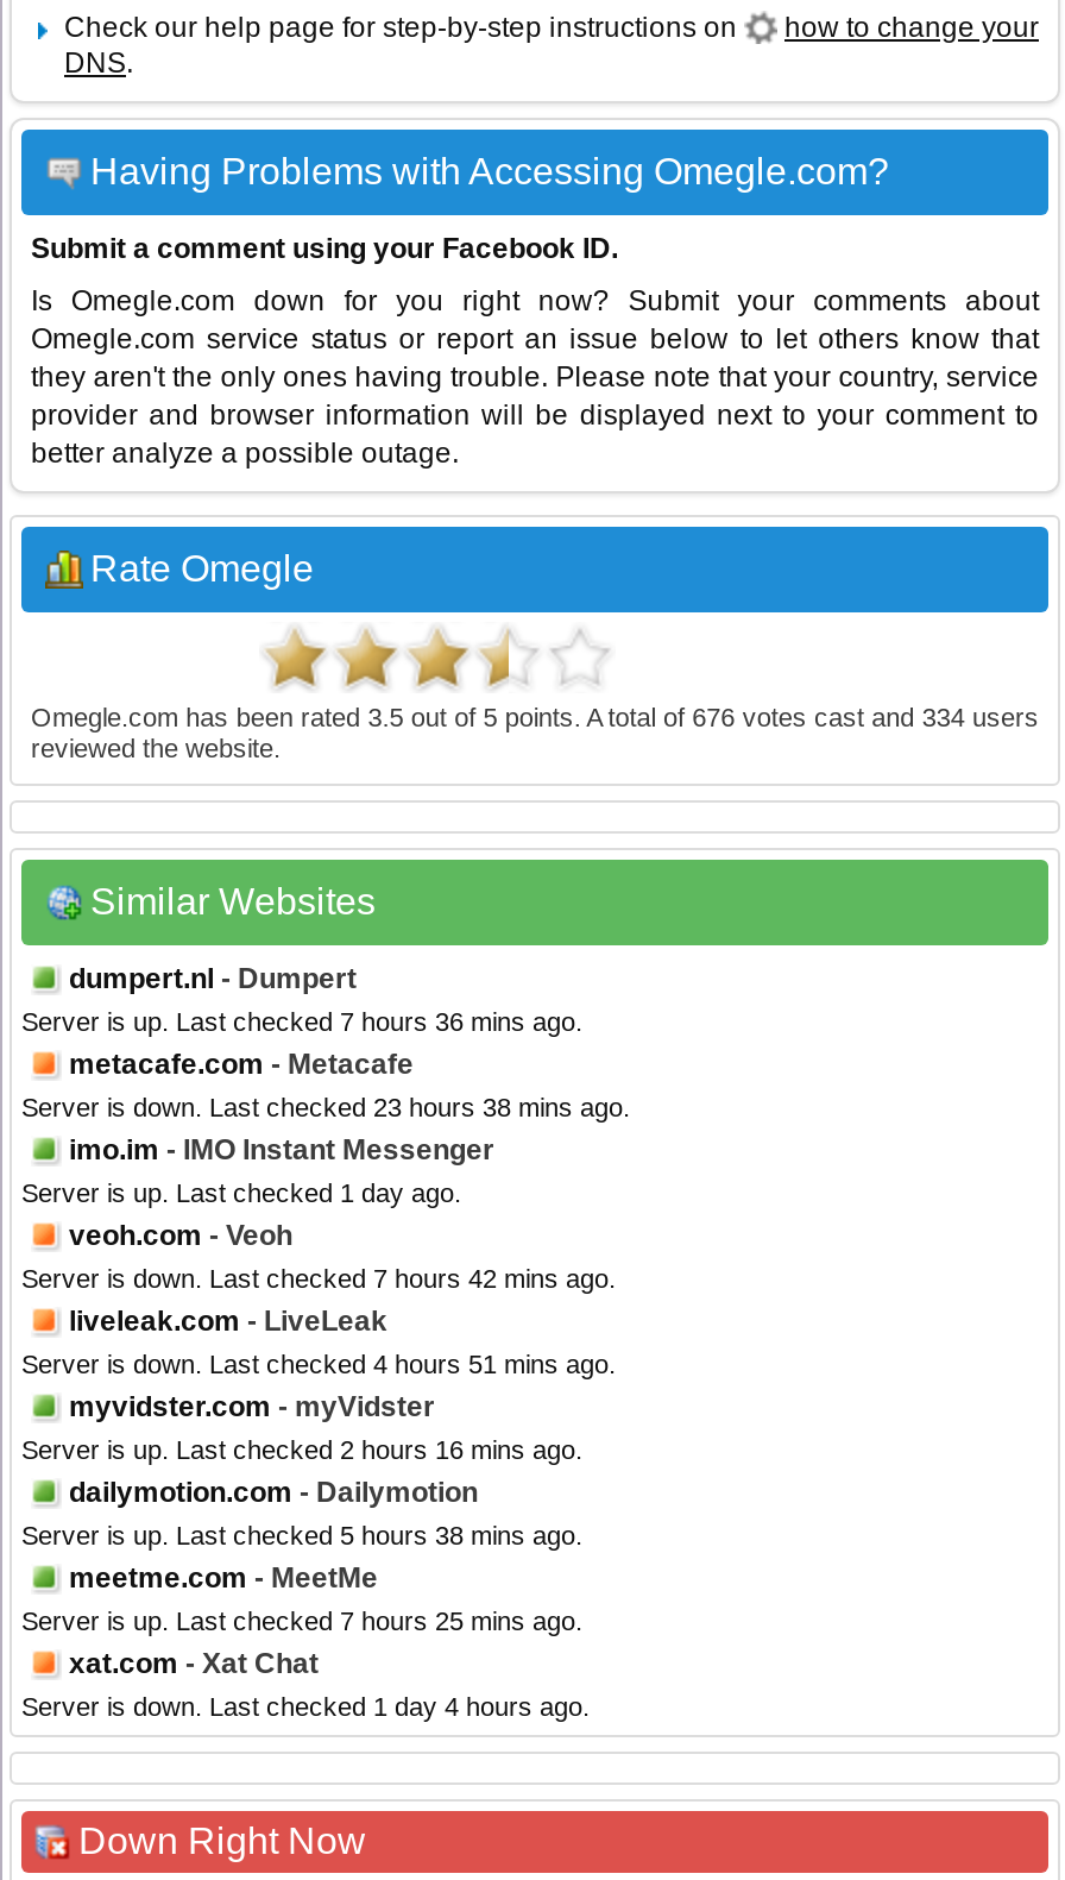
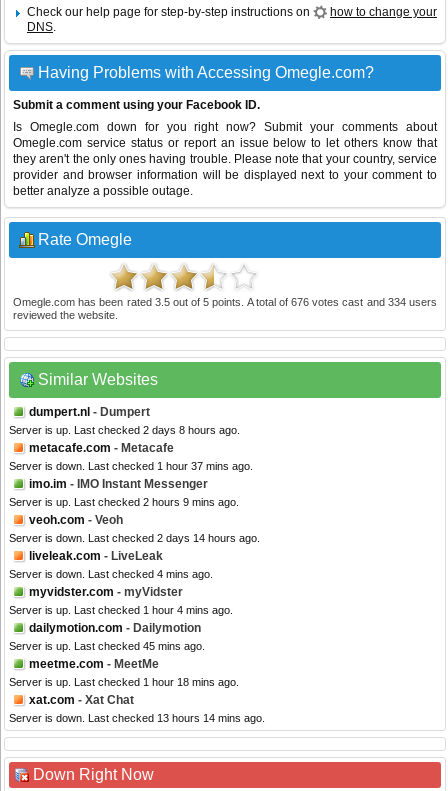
[21,1007,582,1036] Server is up. Last checked 7 hours 36 mins ago. -> [9,424,240,436] Server is up. Last checked 2 days 8 hours ago.
[21,1093,630,1121] Server is down. Last checked 23 hours 38 mins ago. -> [9,460,253,472] Server is down. Last checked 1 hour 37 mins ago.
[21,1178,461,1207] Server is up. Last checked 1 day ago. -> [9,496,239,508] Server is up. Last checked 2 hours 9 mins ago.
[21,1264,616,1293] Server is down. Last checked 7 hours 42 mins ago. -> [9,532,260,544] Server is down. Last checked 2 days 14 hours ago.
[21,1350,616,1378] Server is down. Last checked 4 hours 51 mins ago. -> [9,568,213,580] Server is down. Last checked 4 mins ago.
[21,1435,582,1464] Server is up. Last checked 2 hours 16 mins ago. -> [9,604,233,616] Server is up. Last checked 1 hour 4 mins ago.
[21,1521,582,1549] Server is up. Last checked 5 hours 38 mins ago. -> [9,640,205,652] Server is up. Last checked 45 mins ago.
[21,1607,582,1635] Server is up. Last checked 7 hours 25 mins ago. -> [9,676,239,688] Server is up. Last checked 1 hour 18 mins ago.
[21,1692,590,1721] Server is down. Last checked 1 day 4 hours ago. -> [9,712,265,724] Server is down. Last checked 13 hours 14 mins ago.

